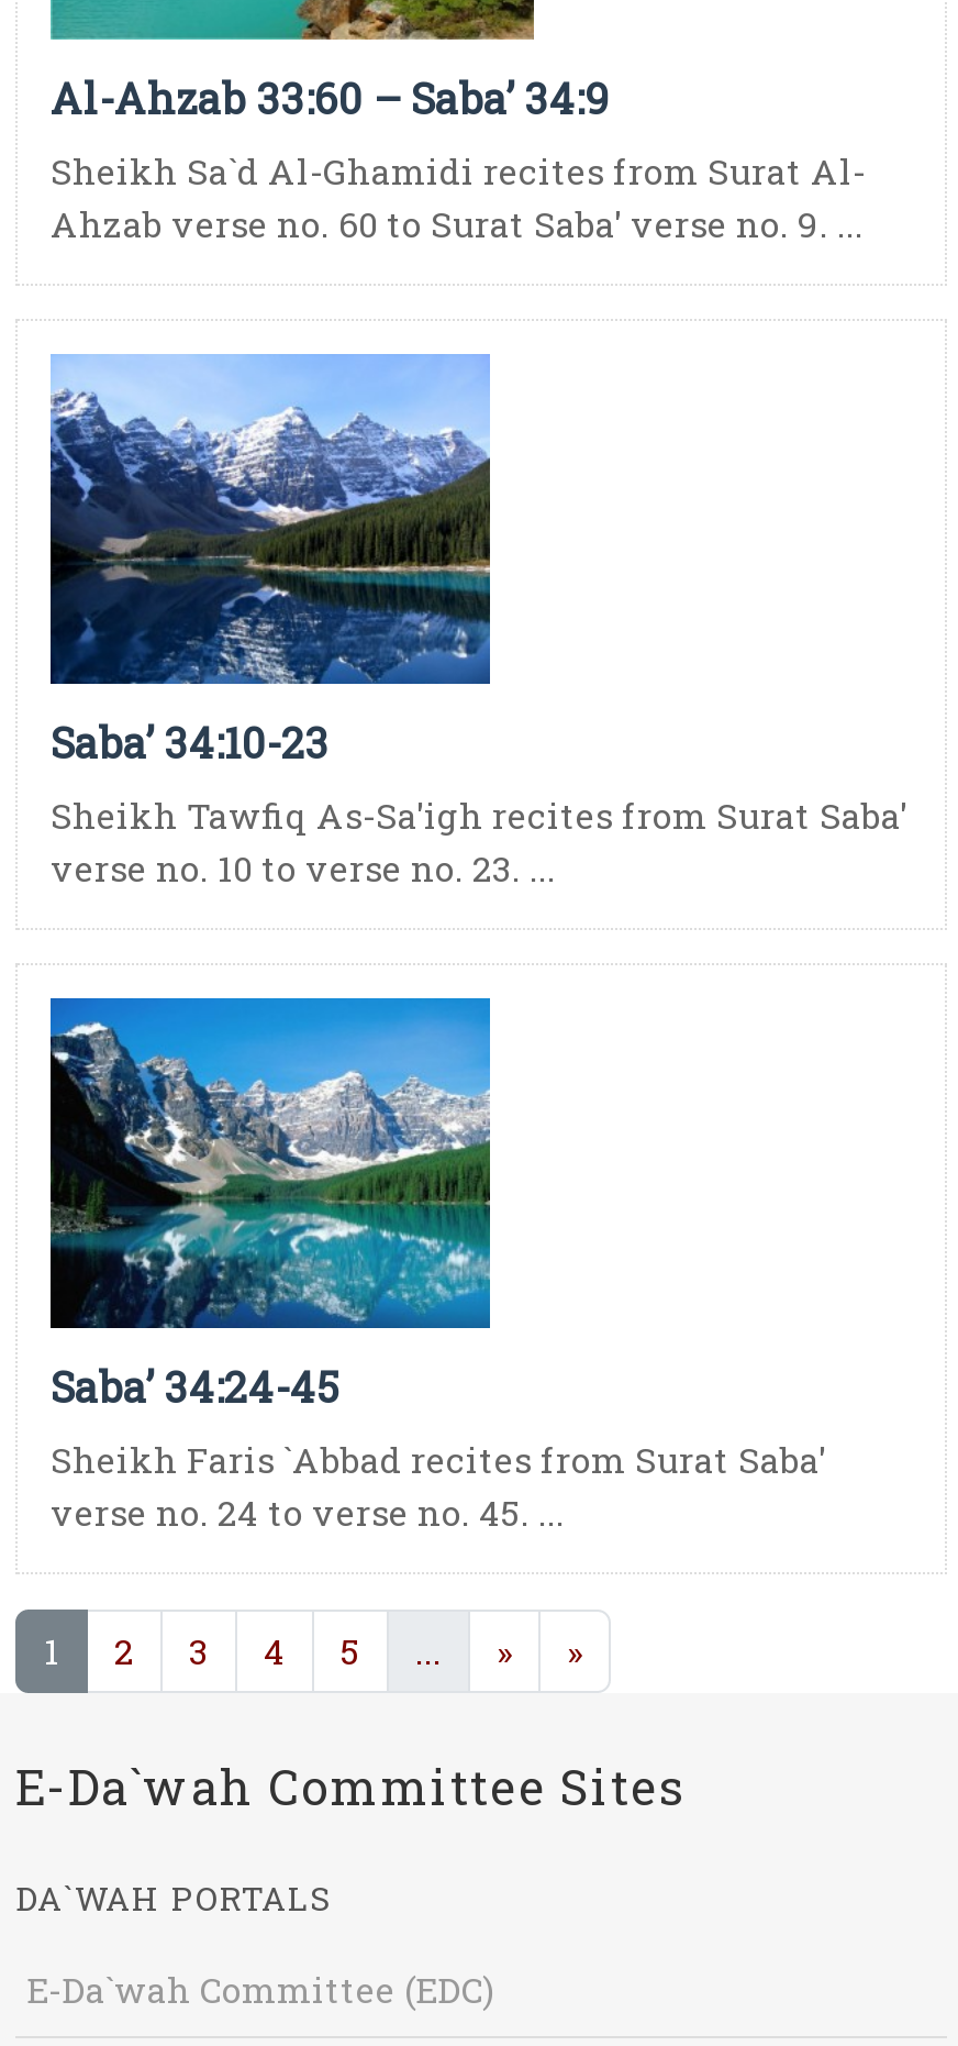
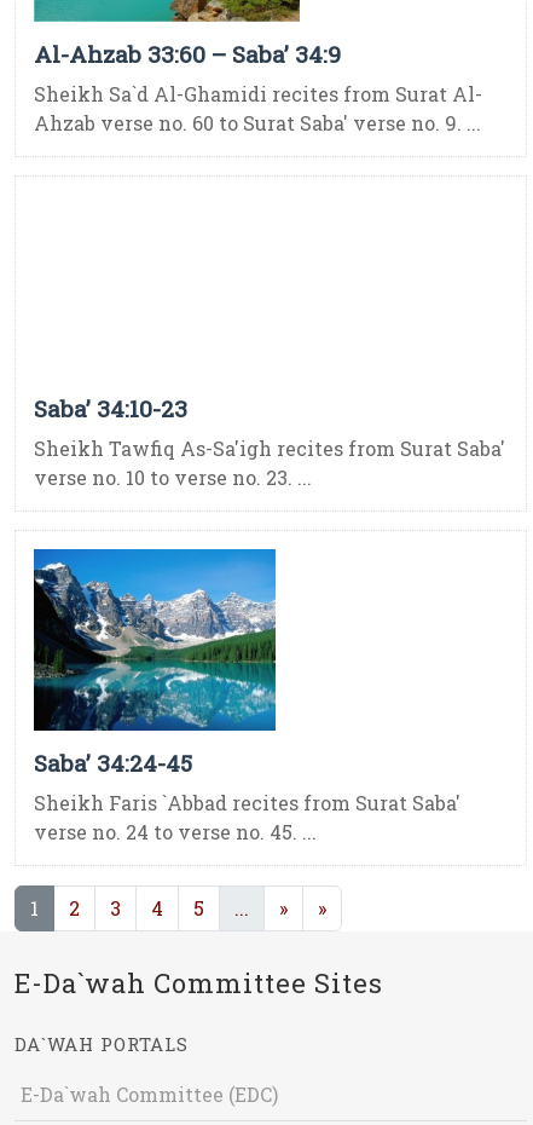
[48,352,492,686] [image] -> none

